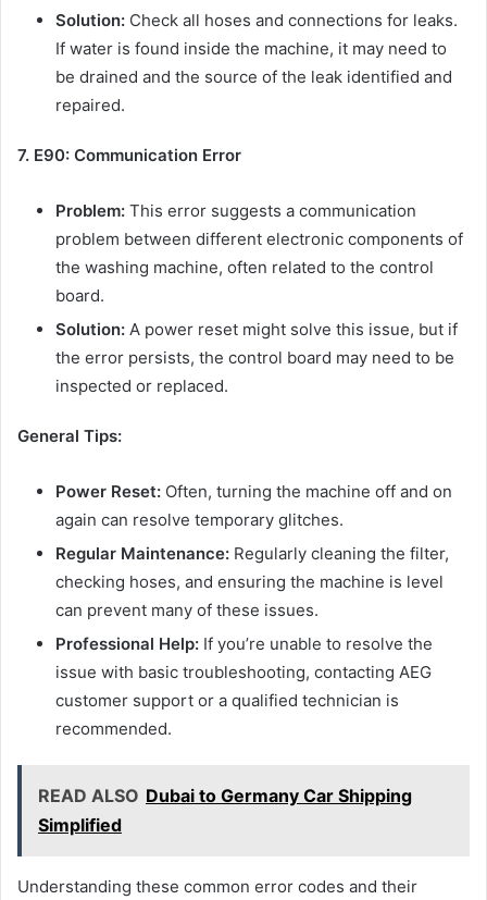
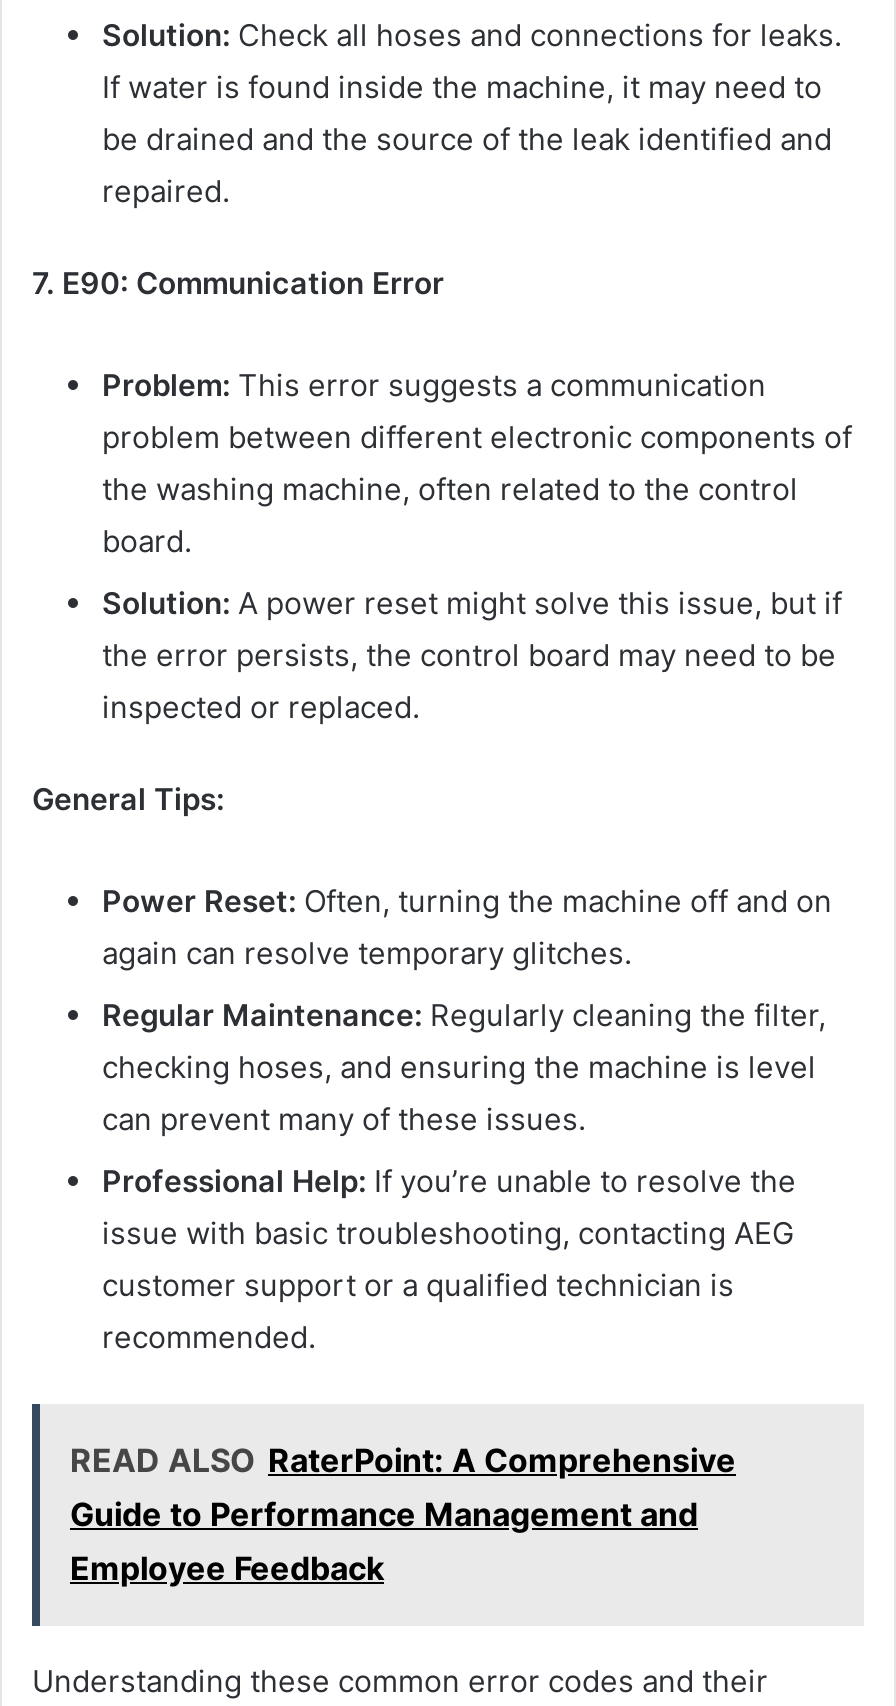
[38,784,412,835] READ ALSO Dubai to Germany Car Shipping | Simplified -> [70,1439,736,1587] READ ALSO RaterPoint: A Comprehensive | Guide to Performance Management and | Employee Feedback

